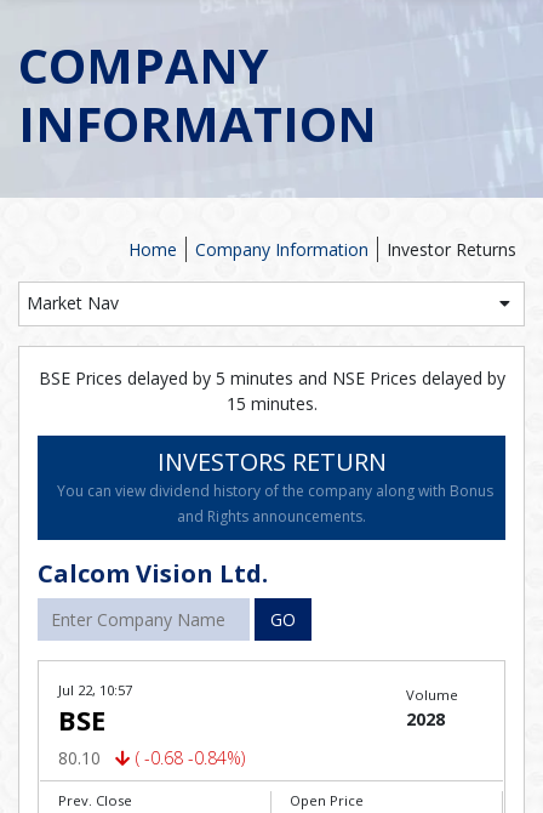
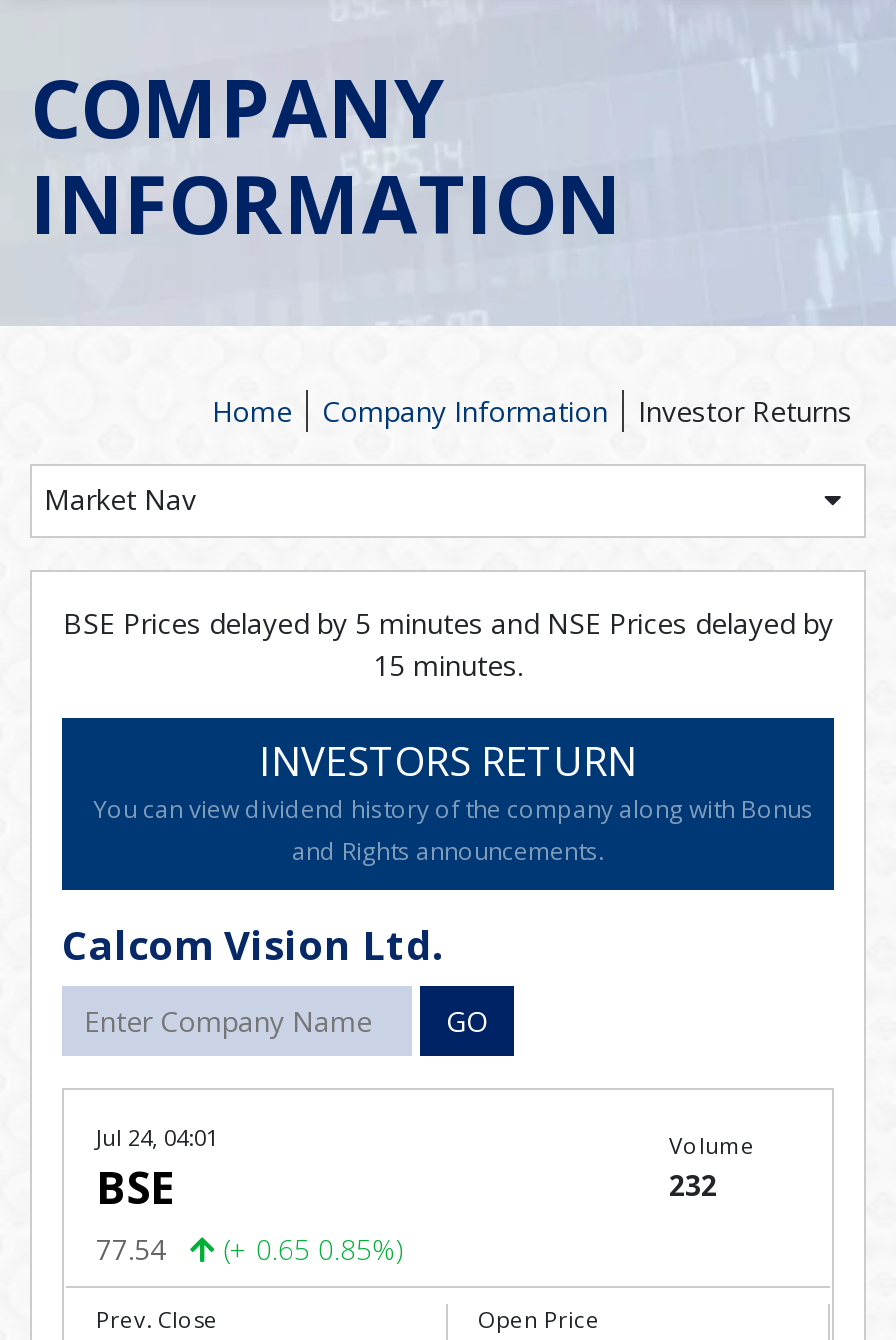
[58,681,132,699] Jul 22, 10:57 -> [96,1122,218,1152] Jul 24, 04:01
[405,707,444,730] 2028 -> [669,1166,717,1204] 232
[58,746,101,769] 80.10 -> [96,1230,166,1268] 77.54
[136,746,245,769] ( -0.68 -0.84%) -> [224,1230,402,1268] (+ 0.65 0.85%)

